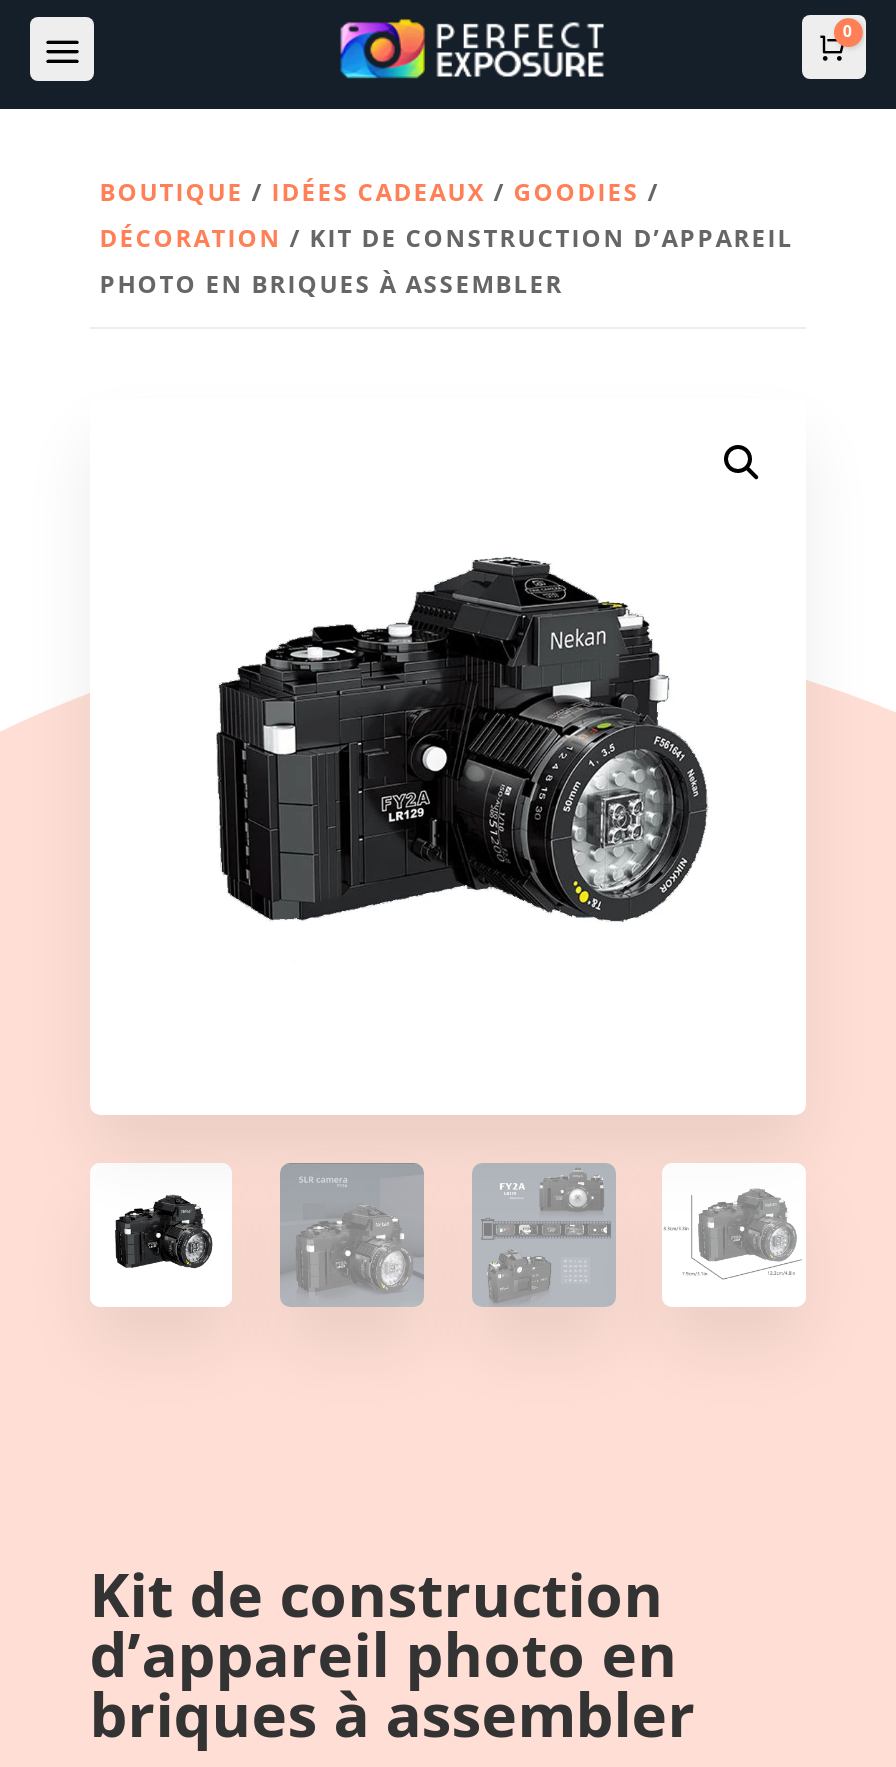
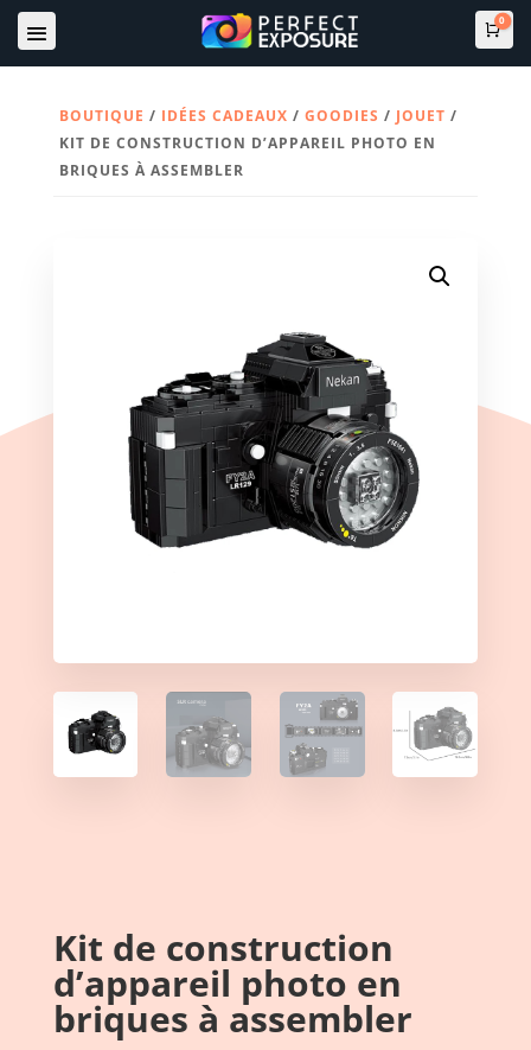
[100,175,794,301] BOUTIQUE / IDÉES CADEAUX / GOODIES / | DÉCORATION / KIT DE CONSTRUCTION D’APPAREIL | PHOTO EN BRIQUES À ASSEMBLER -> [59,106,457,180] BOUTIQUE / IDÉES CADEAUX / GOODIES / JOUET / | KIT DE CONSTRUCTION D’APPAREIL PHOTO EN | BRIQUES À ASSEMBLER

